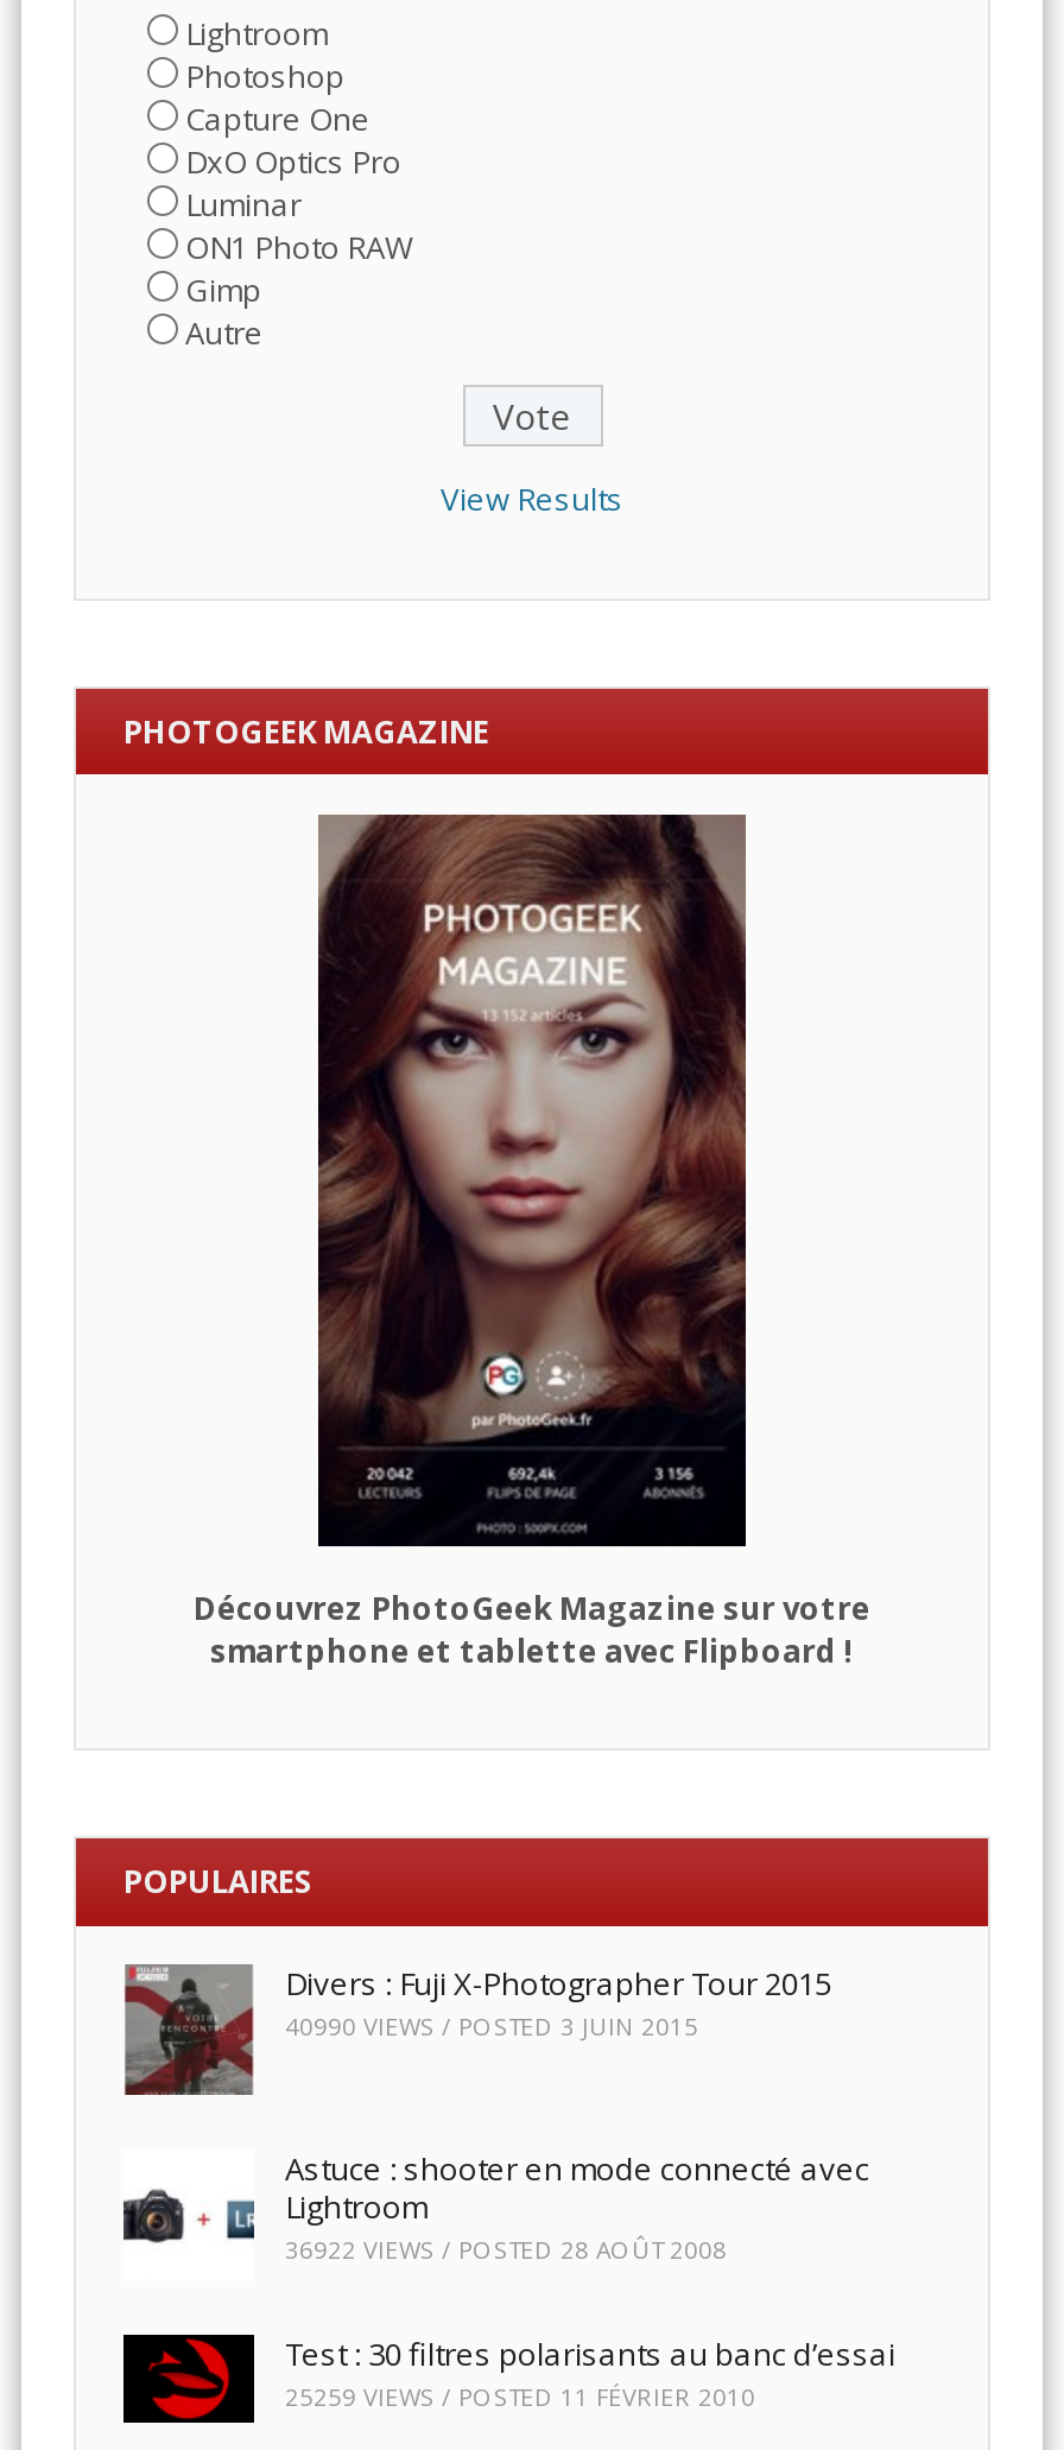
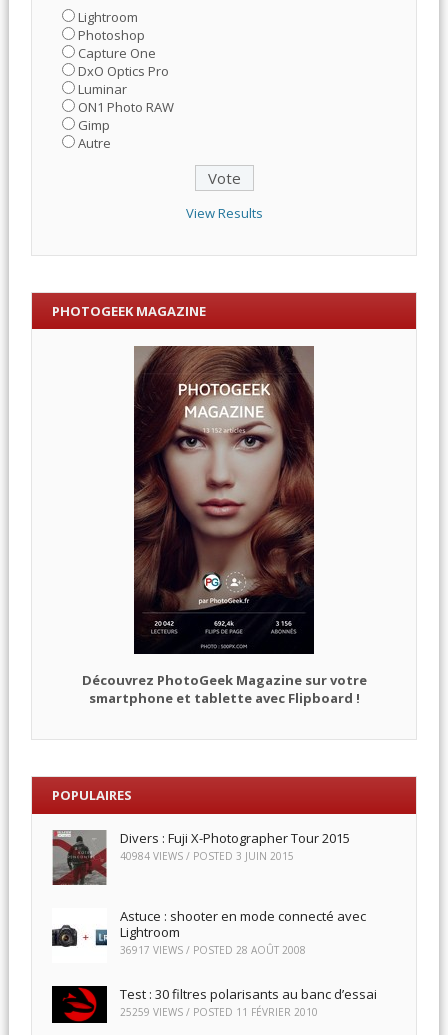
[285,2009,698,2043] 40990 VIEWS / POSTED 3 JUIN 2015 -> [120,849,294,863] 40984 VIEWS / POSTED 3 JUIN 2015
[285,2232,727,2265] 36922 VIEWS / POSTED 28 AOÛT 2008 -> [120,943,306,957] 36917 VIEWS / POSTED 28 AOÛT 2008

